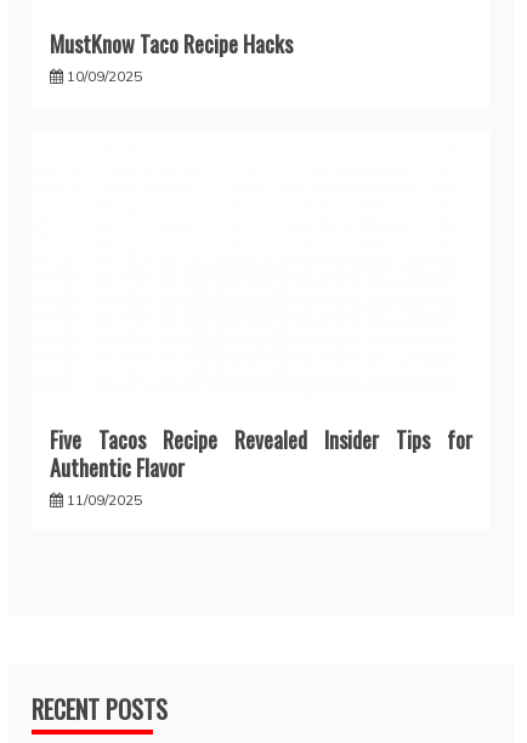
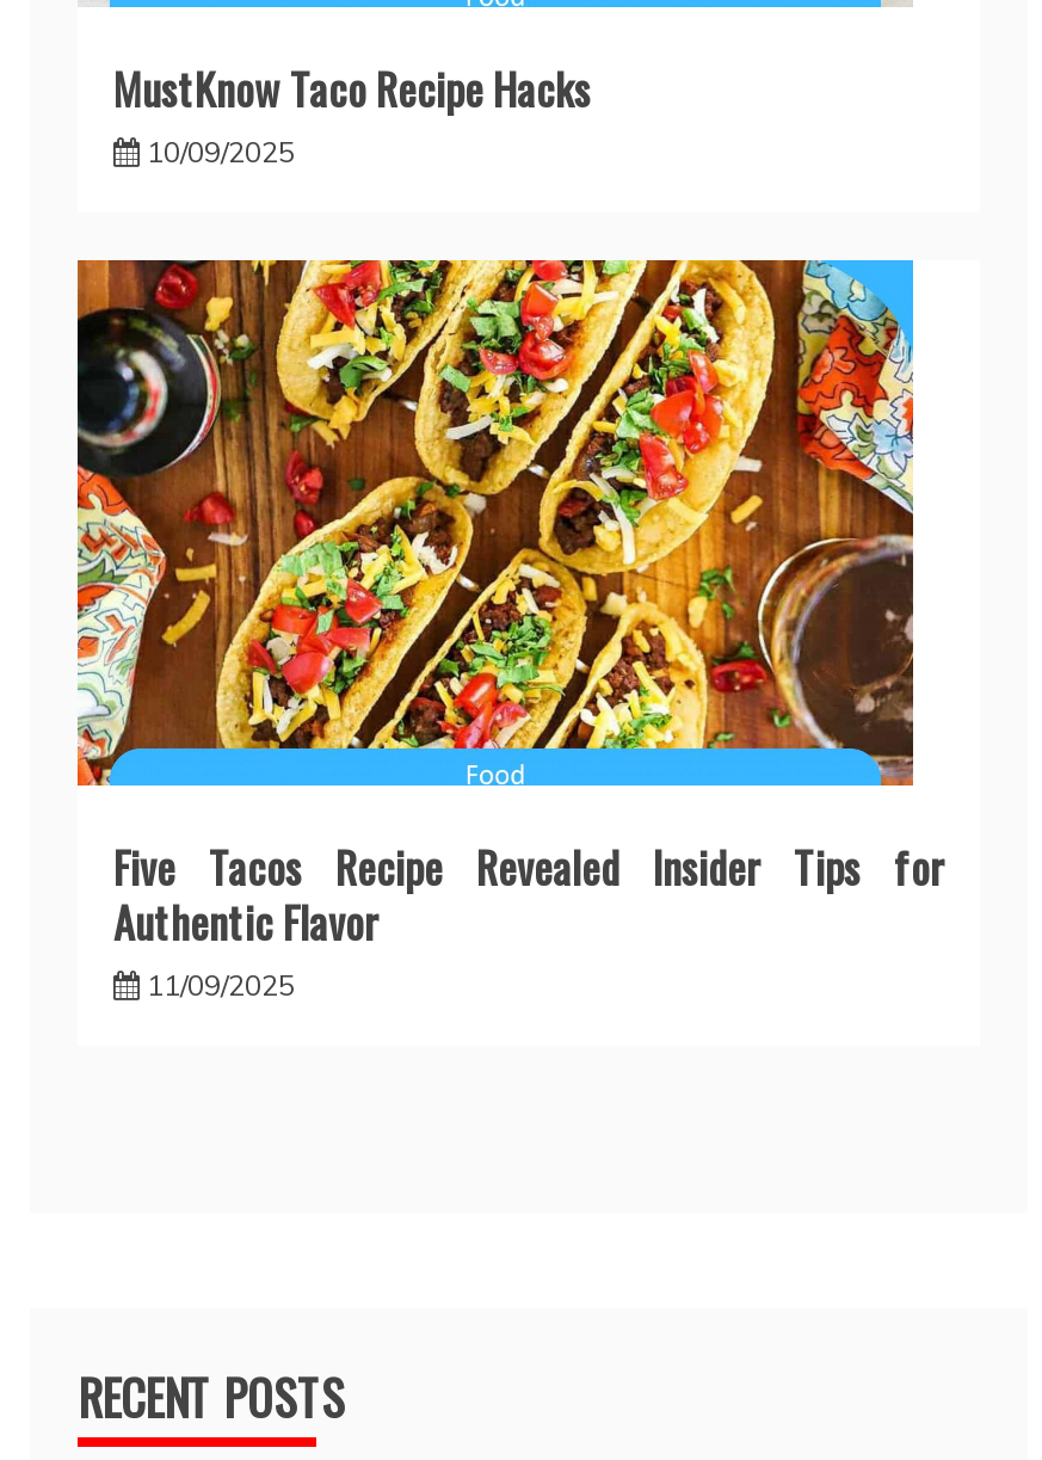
none -> [75,258,915,788] [image]

